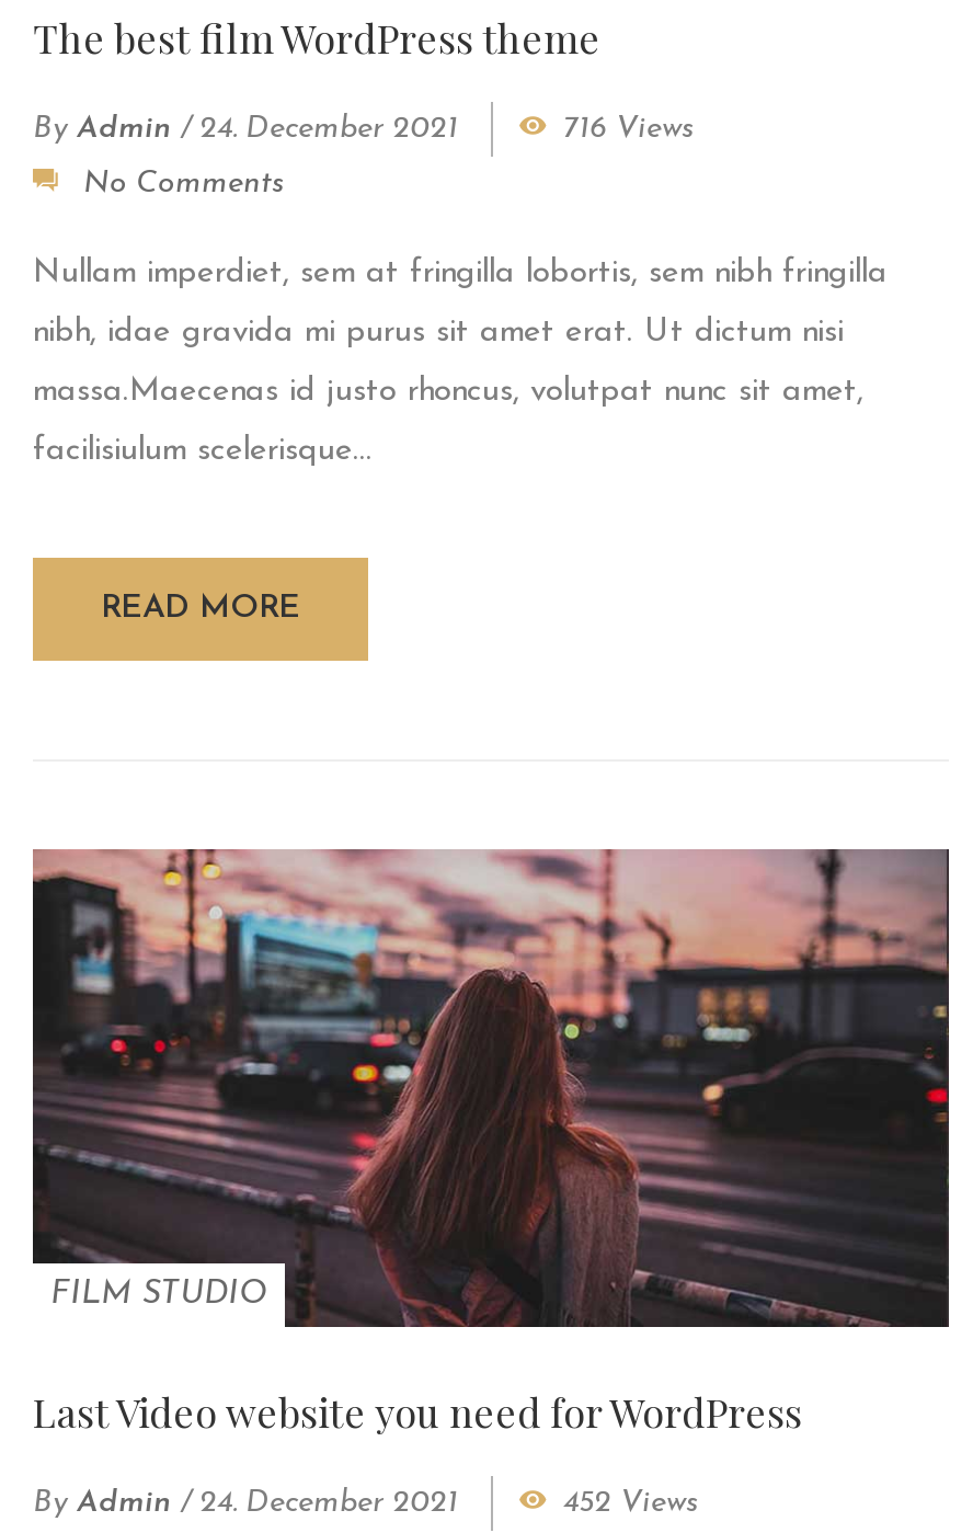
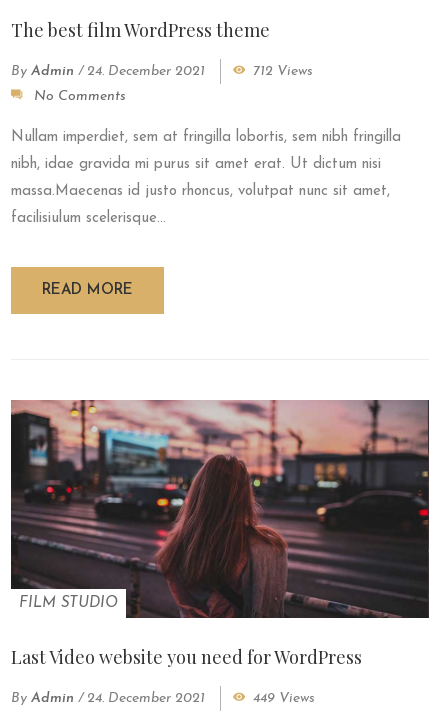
[563,112,695,145] 716 Views -> [253,63,313,78] 712 Views
[563,1488,699,1521] 452 Views -> [253,691,315,706] 449 Views

